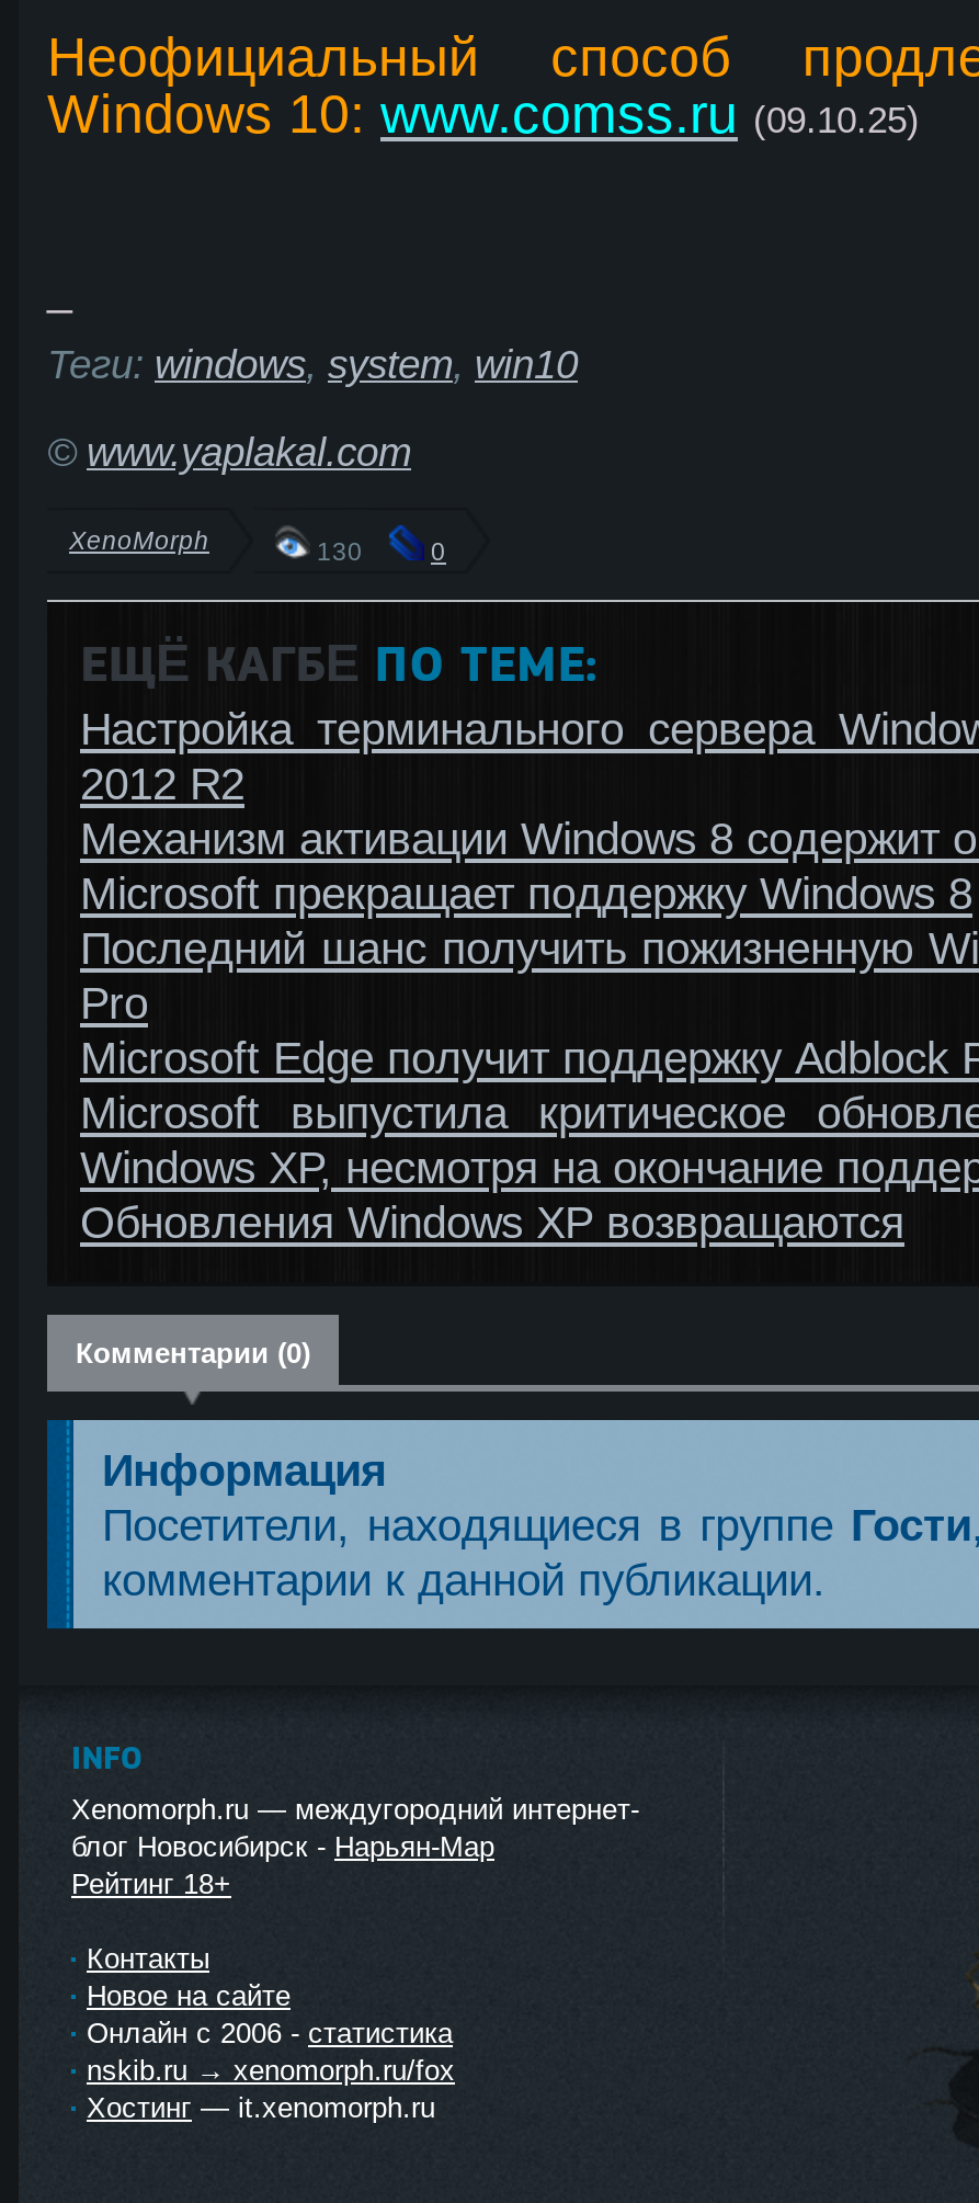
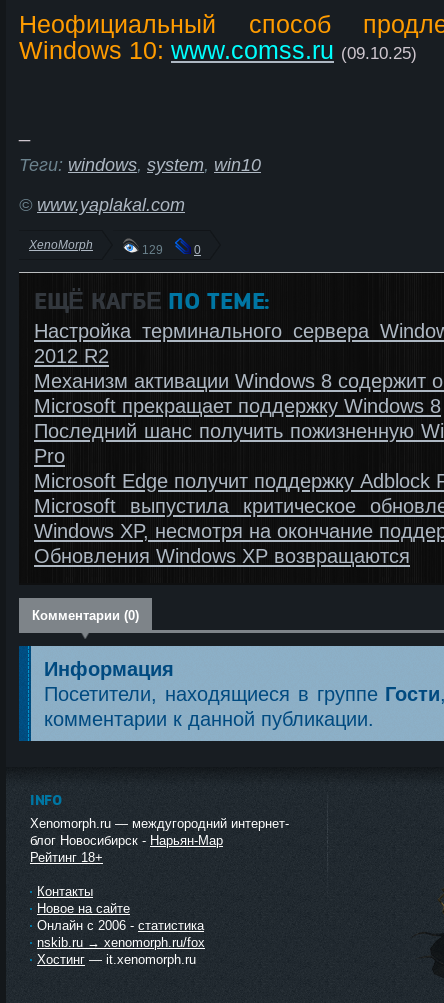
[310,536,446,564] 130 0 -> [139,243,201,256] 129 0

